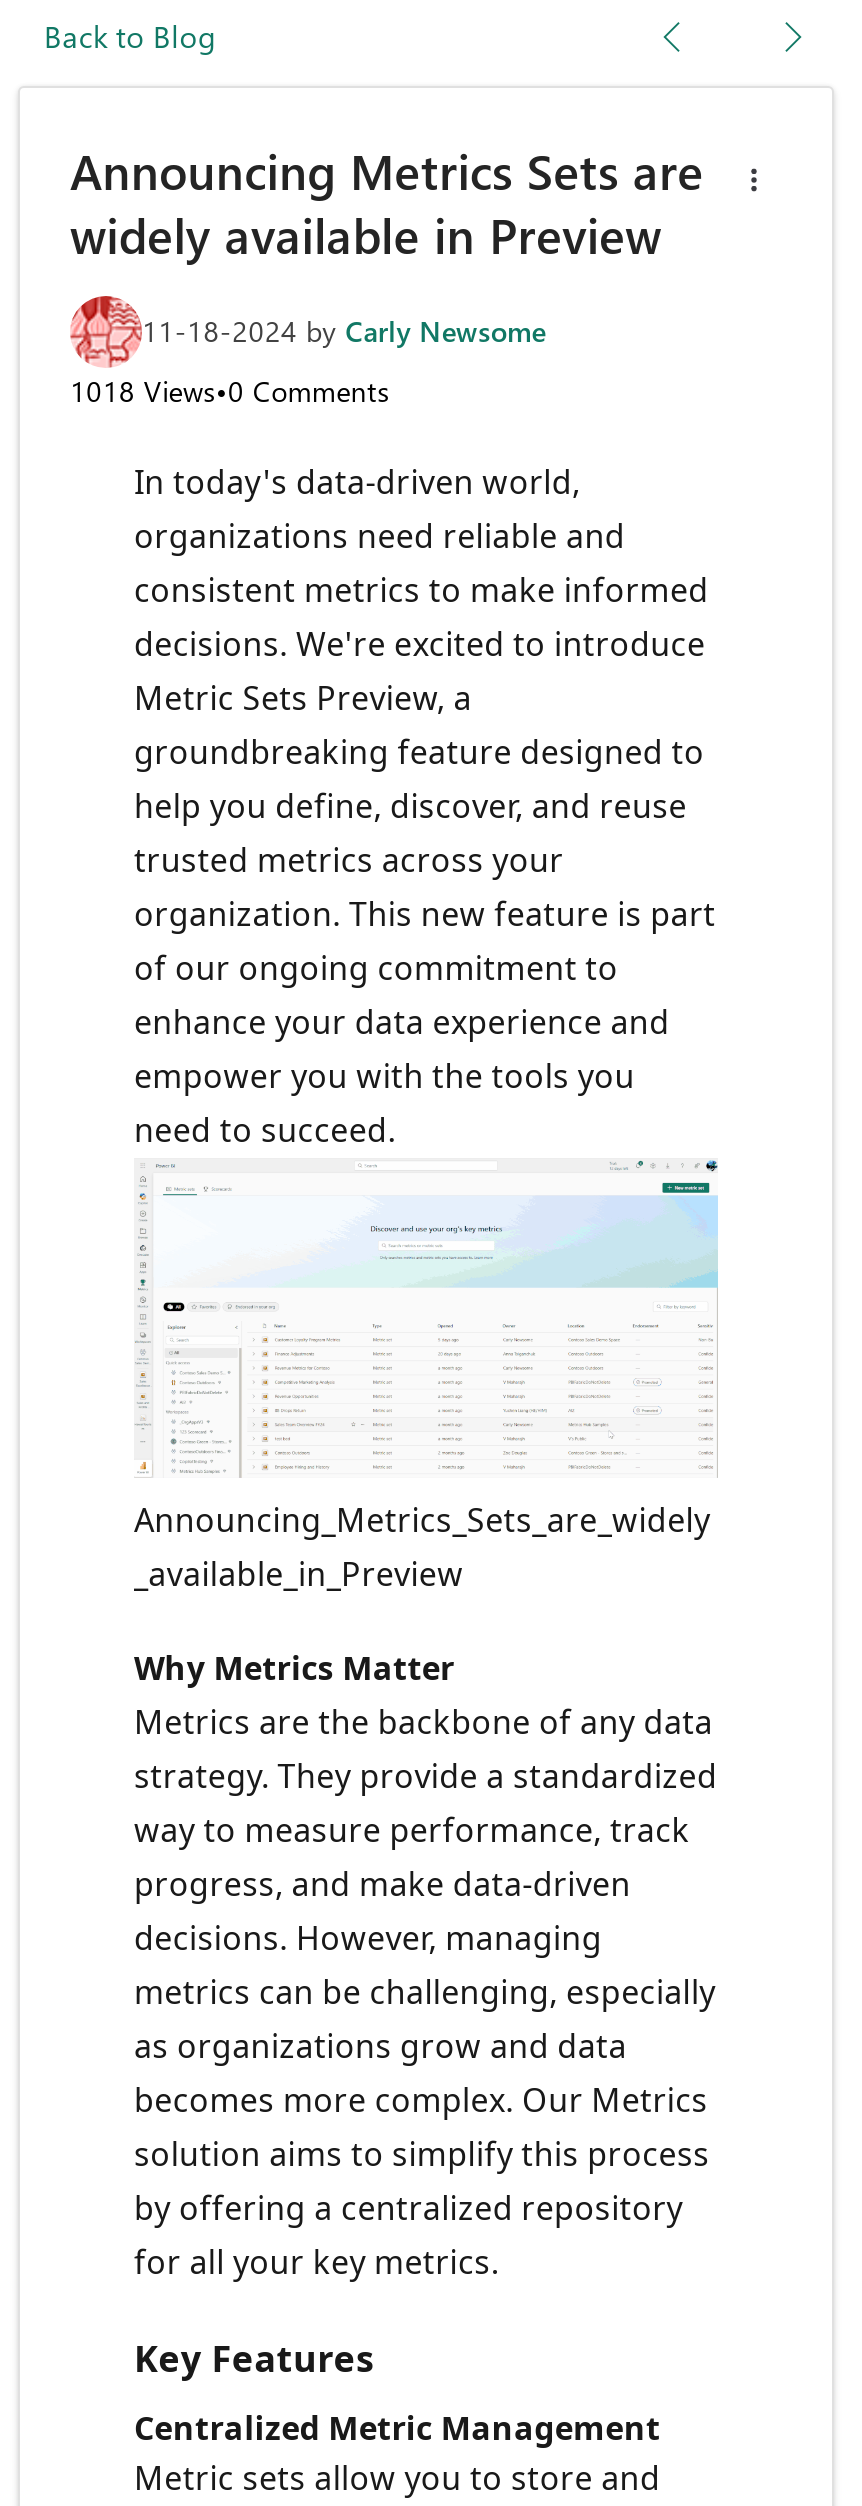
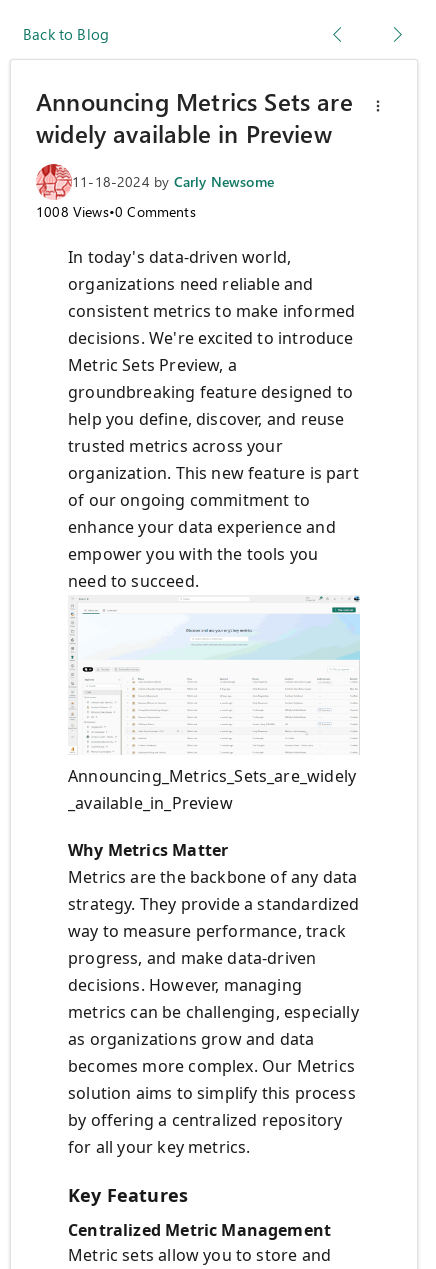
[70,373,390,411] 1018 Views•0 Comments -> [36,202,196,221] 1008 Views•0 Comments

